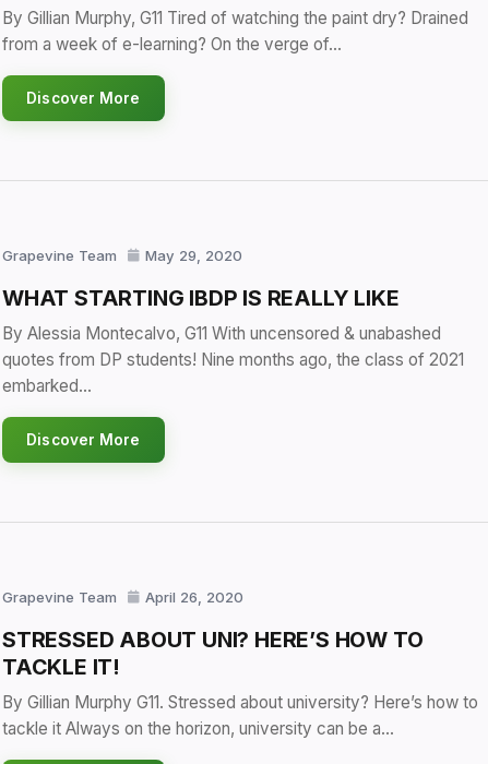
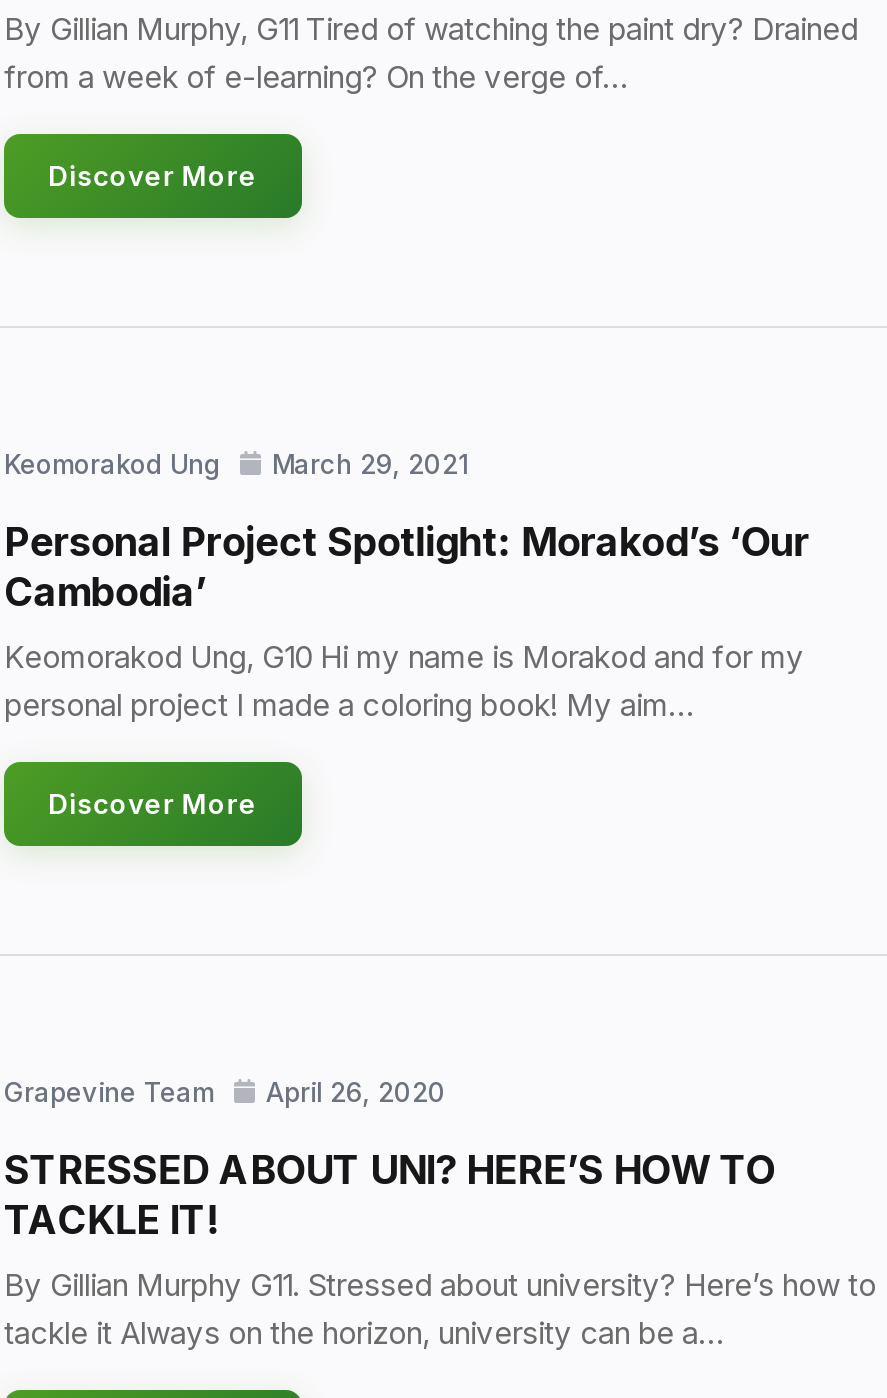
[2,247,242,264] Grapevine Team | May 29, 2020 -> [4,448,468,480] Keomorakod Ung | March 29, 2021
[2,285,399,311] WHAT STARTING IBDP IS REALLY LIKE -> [4,518,809,616] Personal Project Spotlight: Morakod’s ‘Our | Cambodia’
[2,323,464,396] By Alessia Montecalvo, G11 With uncensored & unabashed | quotes from DP students! Nine months ago, the class of 2021 | embarked… -> [4,638,804,724] Keomorakod Ung, G10 Hi my name is Morakod and for my | personal project I made a coloring book! My aim…

